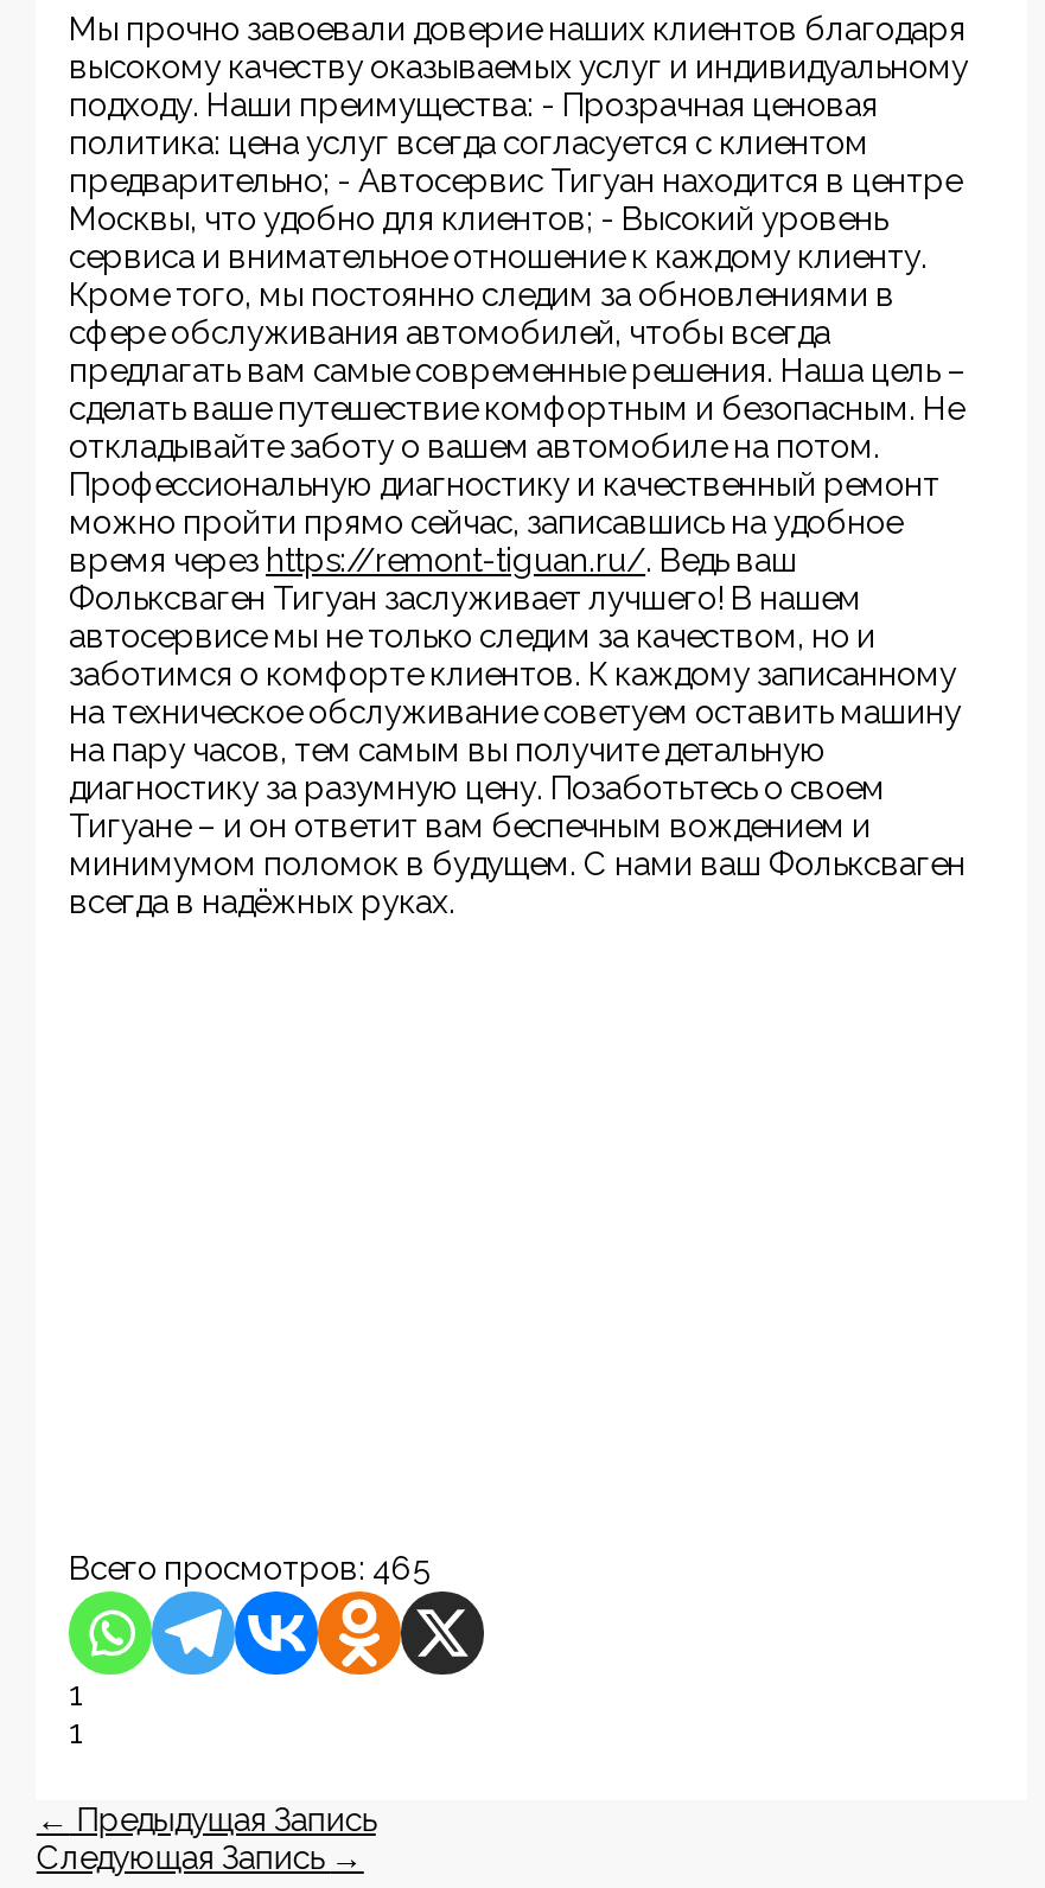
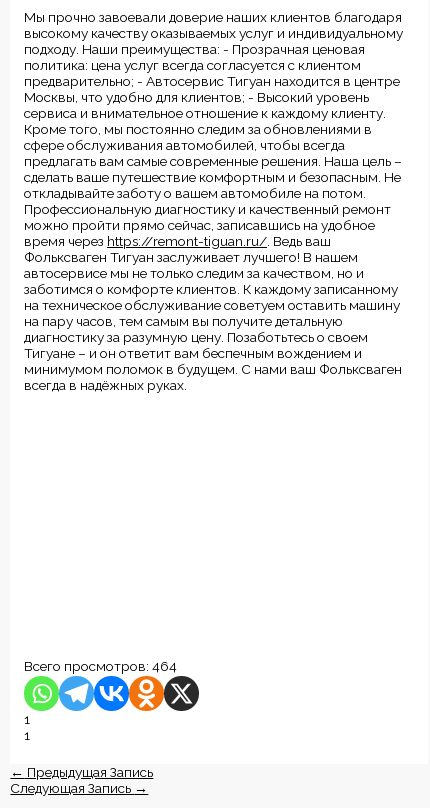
[69,1549,429,1587] Всего просмотров: 465 -> [24,658,177,674] Всего просмотров: 464

